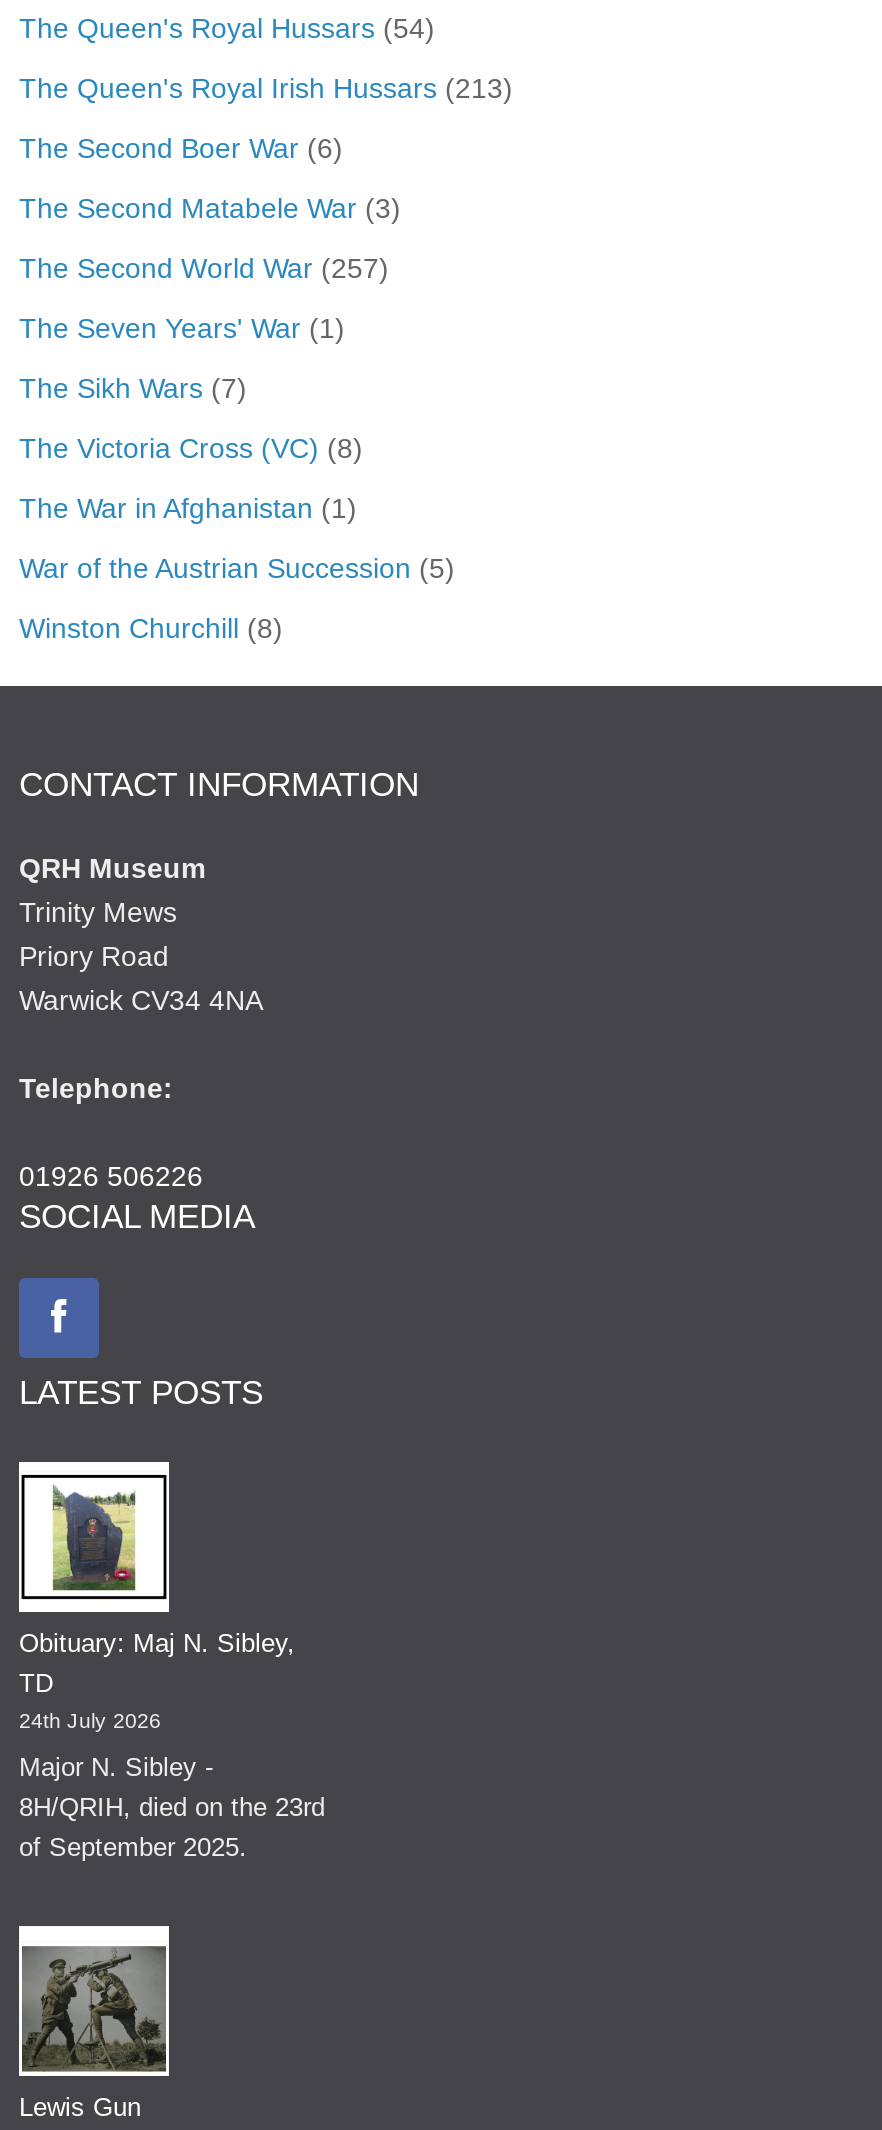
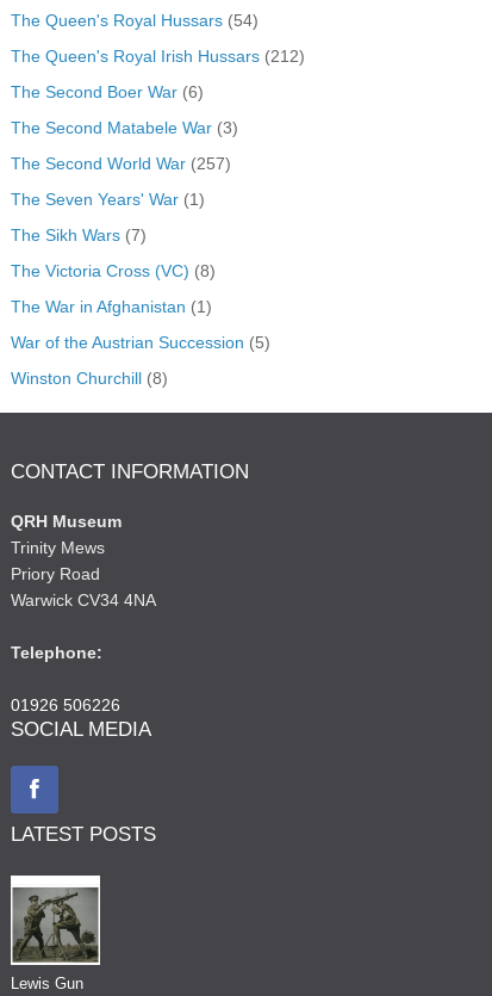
[19,71,513,103] The Queen's Royal Irish Hussars (213) -> [11,46,305,65] The Queen's Royal Irish Hussars (212)
[19,1472,325,1862] [image] | Obituary: Maj N. Sibley, | TD | 24th July 2026 | Major N. Sibley - | 8H/QRIH, died on the 23rd | of September 2025. -> none

